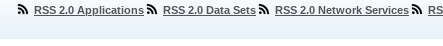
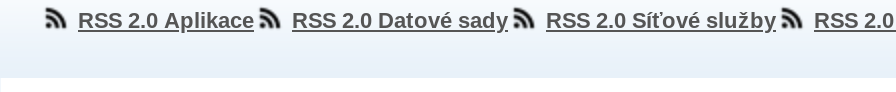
[34,4,409,16] RSS 2.0 Applications | RSS 2.0 Data Sets | RSS 2.0 Network Services -> [78,8,776,32] RSS 2.0 Aplikace | RSS 2.0 Datové sady | RSS 2.0 Síťové služby

